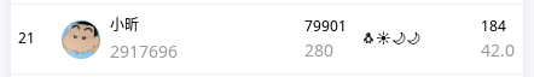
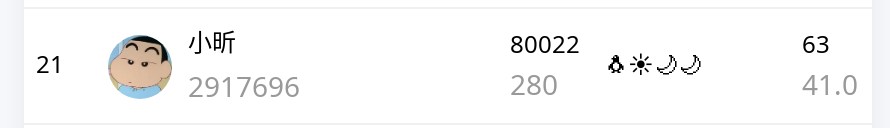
[304,16,347,36] 79901 -> [510,27,580,61] 80022
[481,16,506,36] 184 -> [802,27,830,61] 63
[481,38,515,61] 42.0 -> [802,65,858,103] 41.0

